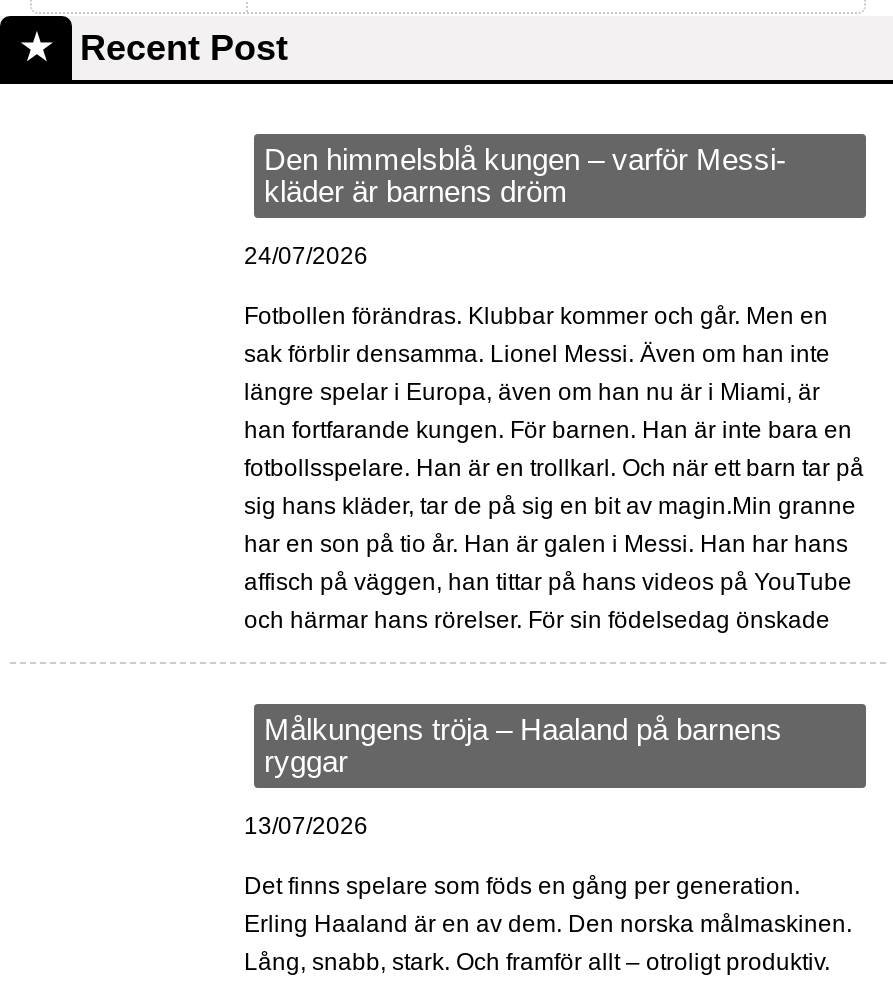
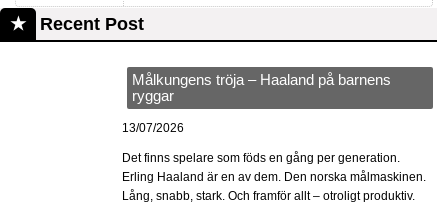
[244,143,864,635] Den himmelsblå kungen – varför Messi- | kläder är barnens dröm | 24/07/2026 | Fotbollen förändras. Klubbar kommer och går. Men en | sak förblir densamma. Lionel Messi. Även om han inte | längre spelar i Europa, även om han nu är i Miami, är | han fortfarande kungen. För barnen. Han är inte bara en | fotbollsspelare. Han är en trollkarl. Och när ett barn tar på | sig hans kläder, tar de på sig en bit av magin.Min granne | har en son på tio år. Han är galen i Messi. Han har hans | affisch på väggen, han tittar på hans videos på YouTube | och härmar hans rörelser. För sin födelsedag önskade -> none

